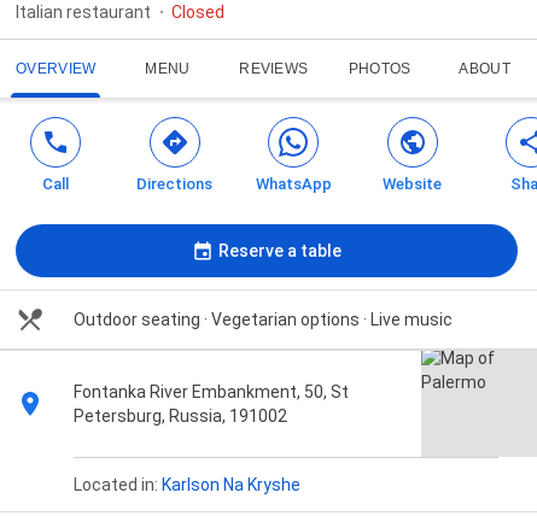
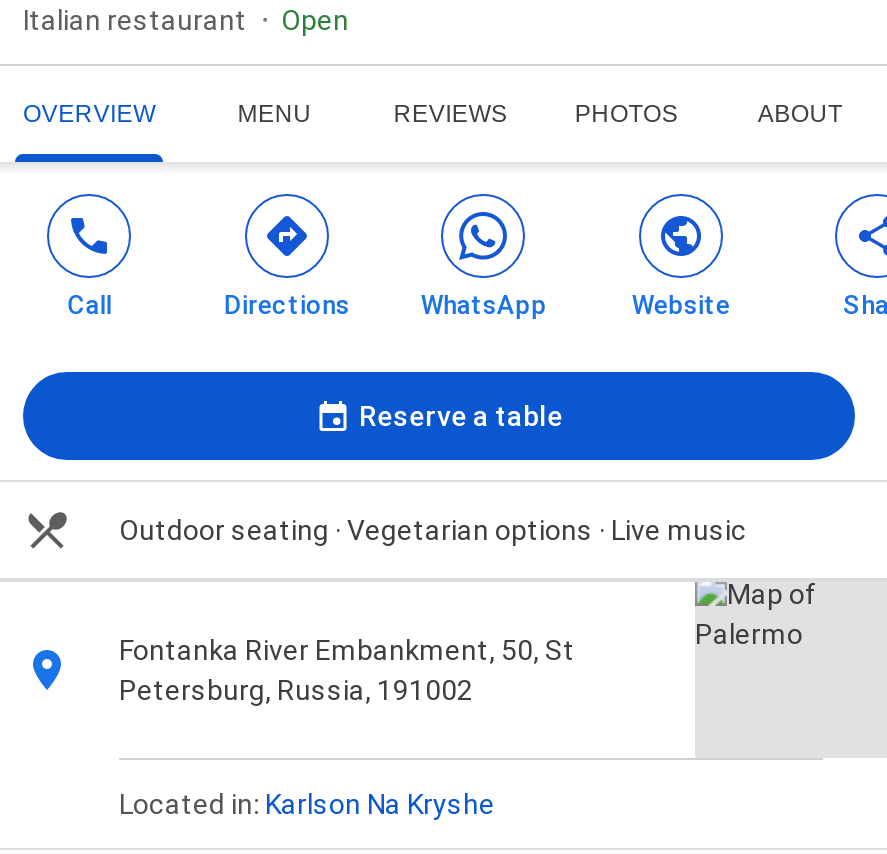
[171,3,224,22] Closed -> [281,4,349,36] Open

